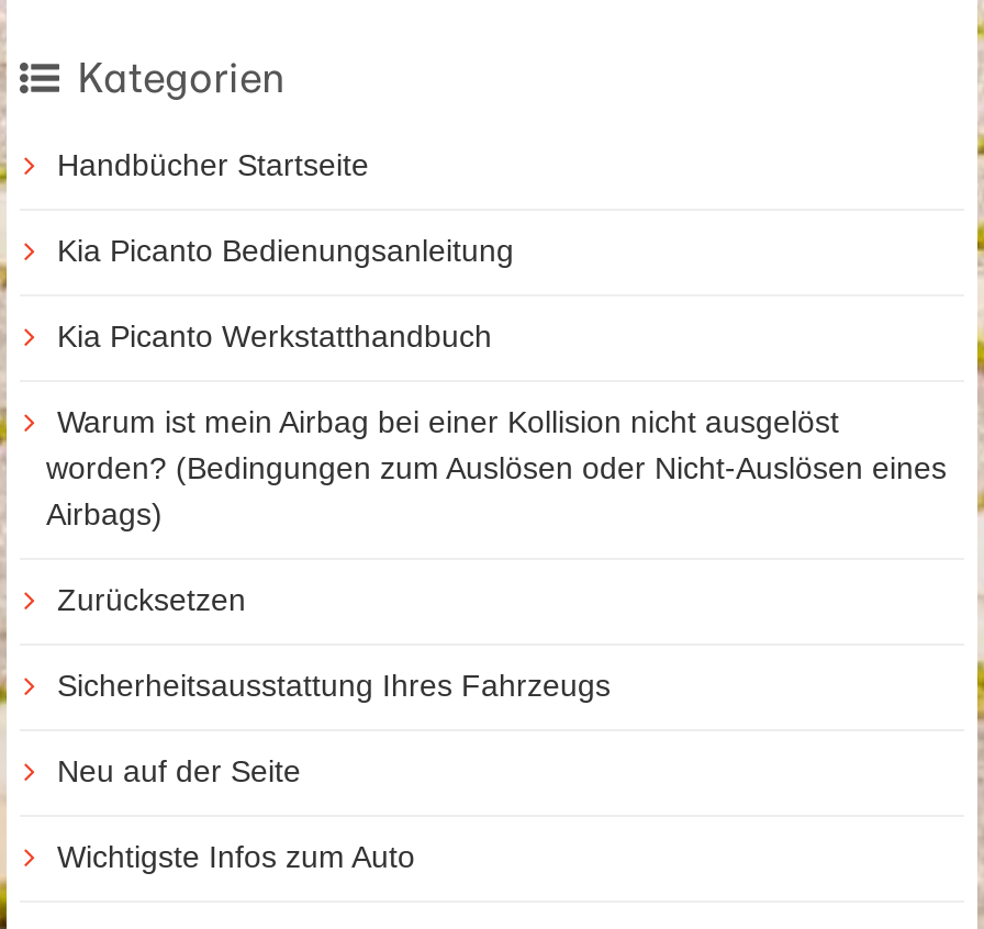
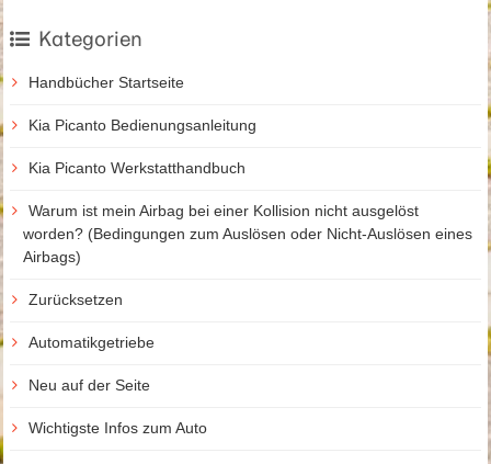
[57,668,611,703] Sicherheitsausstattung Ihres Fahrzeugs -> [28,334,155,351] Automatikgetriebe

